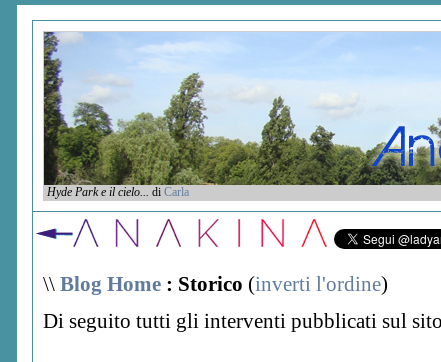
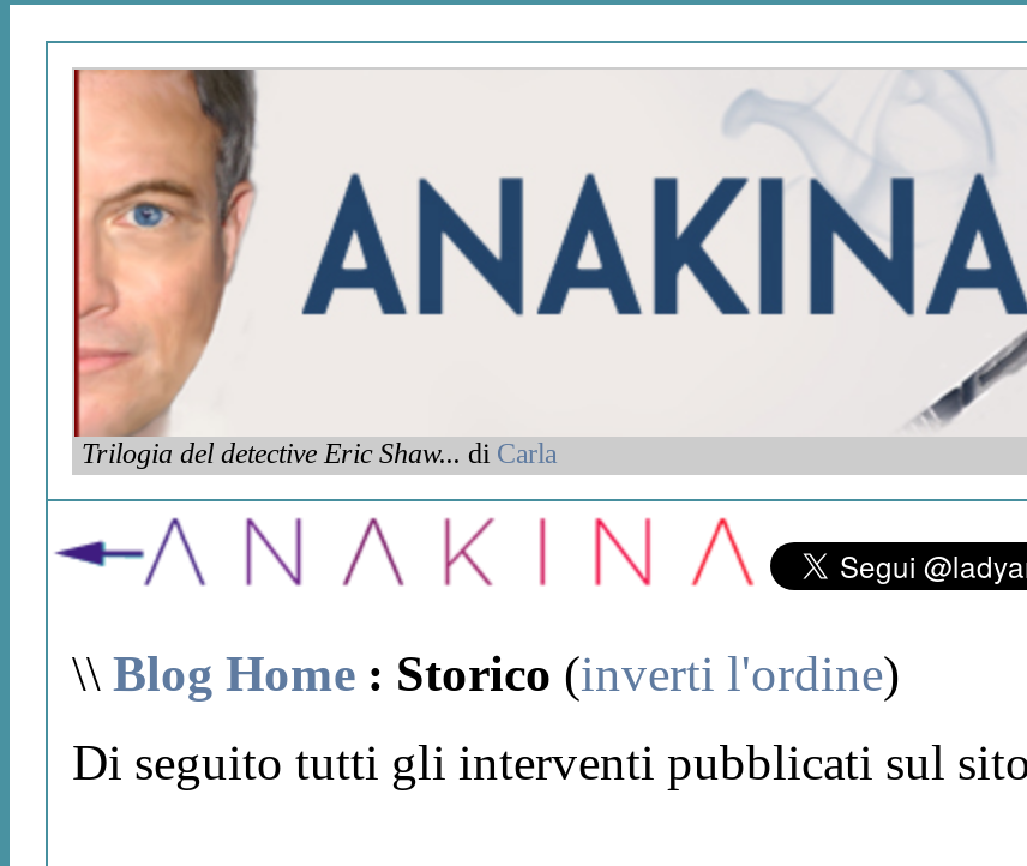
[43,31,438,199] [image] | Hyde Park e il cielo... di Carla -> [72,67,1020,470] [image] | Trilogia del detective Eric Shaw... di Carla

